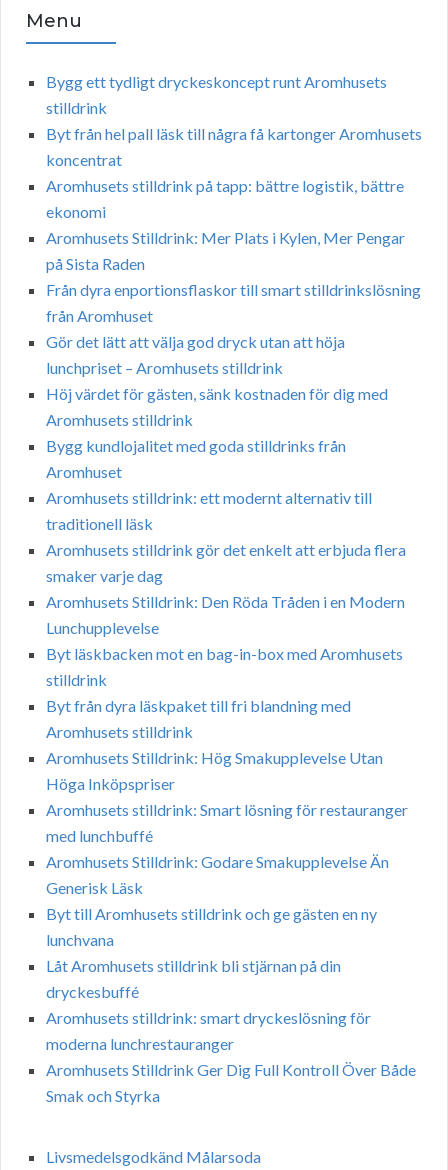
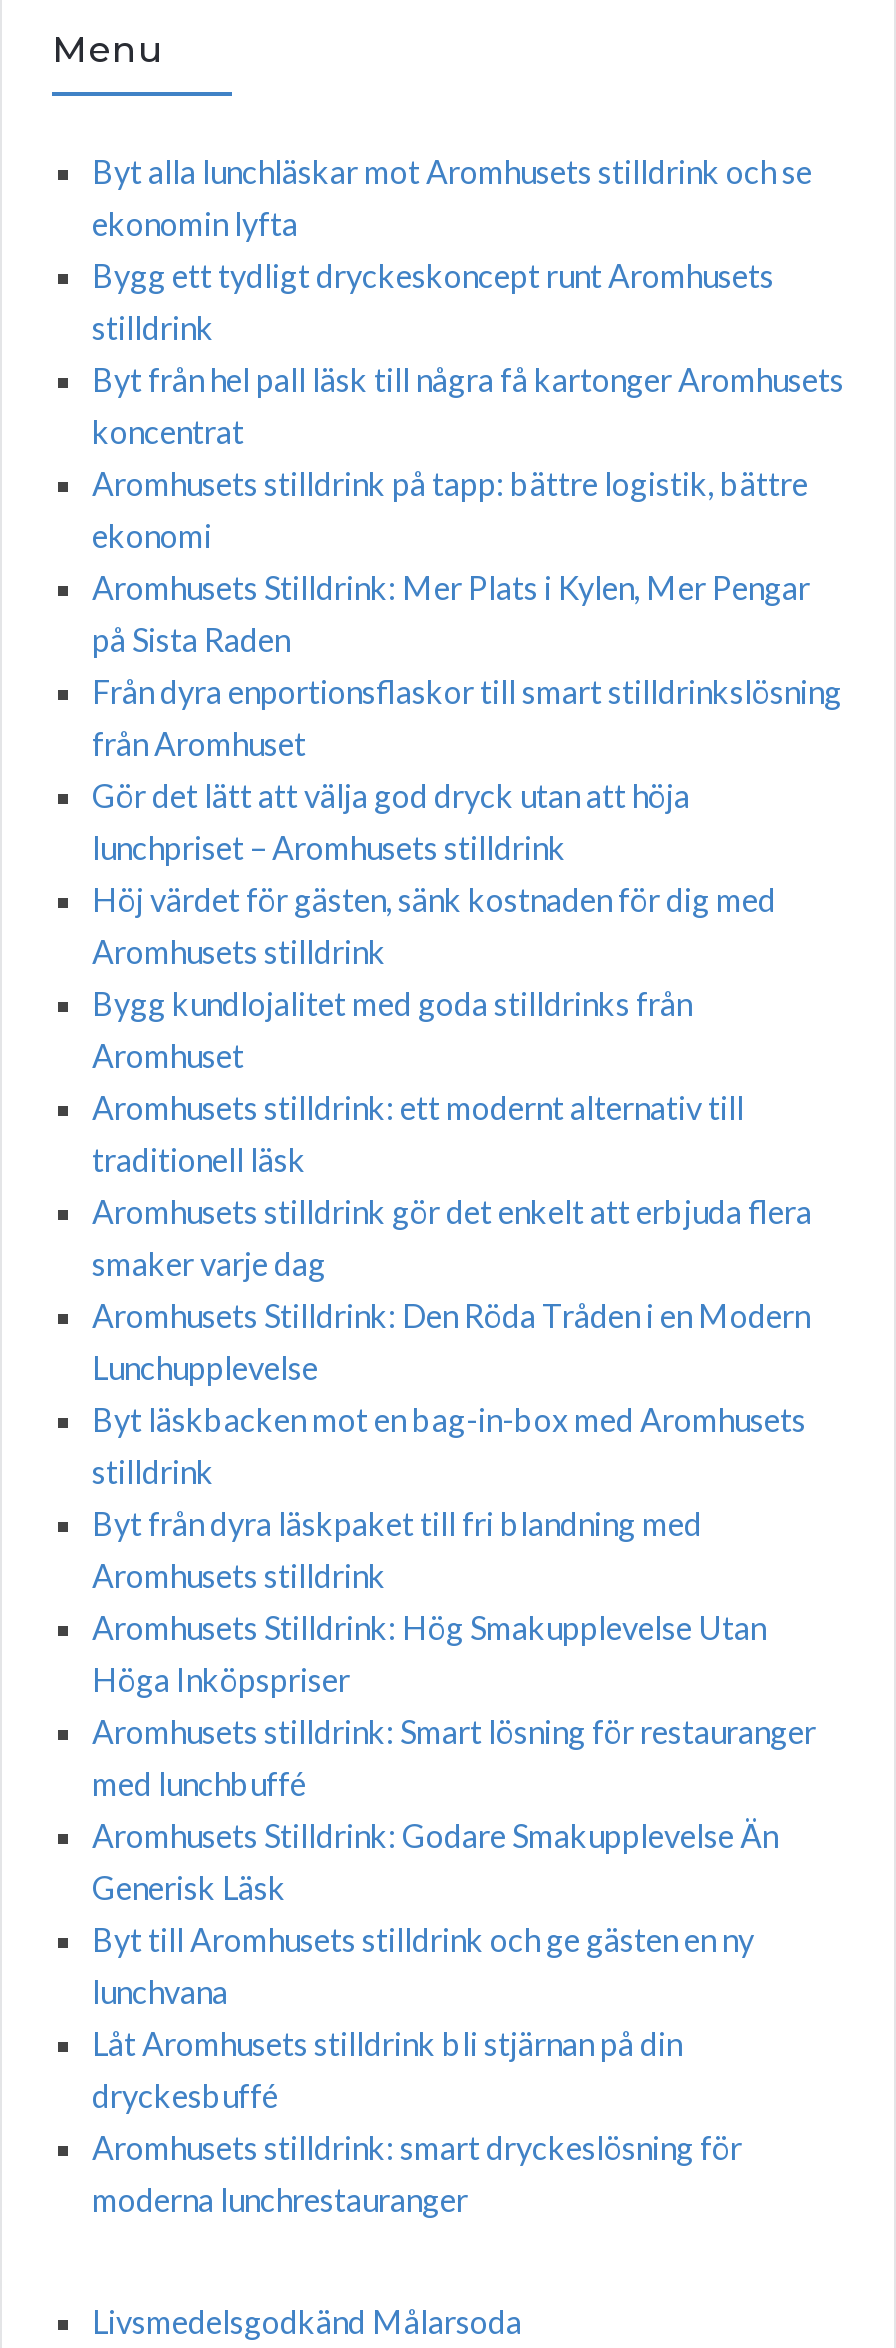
none -> [92,152,812,242] Byt alla lunchläskar mot Aromhusets stilldrink och se | ekonomin lyfta
moved [46,72,422,1053] -> [92,256,844,2218]: Bygg ett tydligt dryckeskoncept runt Aromhusets | stilldrink | Byt från hel pall läsk till några få kartonger Aromhusets | ... | Aromhusets stilldrink: smart dryckeslösning för | moderna lunchrestauranger
[46,1060,416,1105] Aromhusets Stilldrink Ger Dig Full Kontroll Över Både | Smak och Styrka -> none

